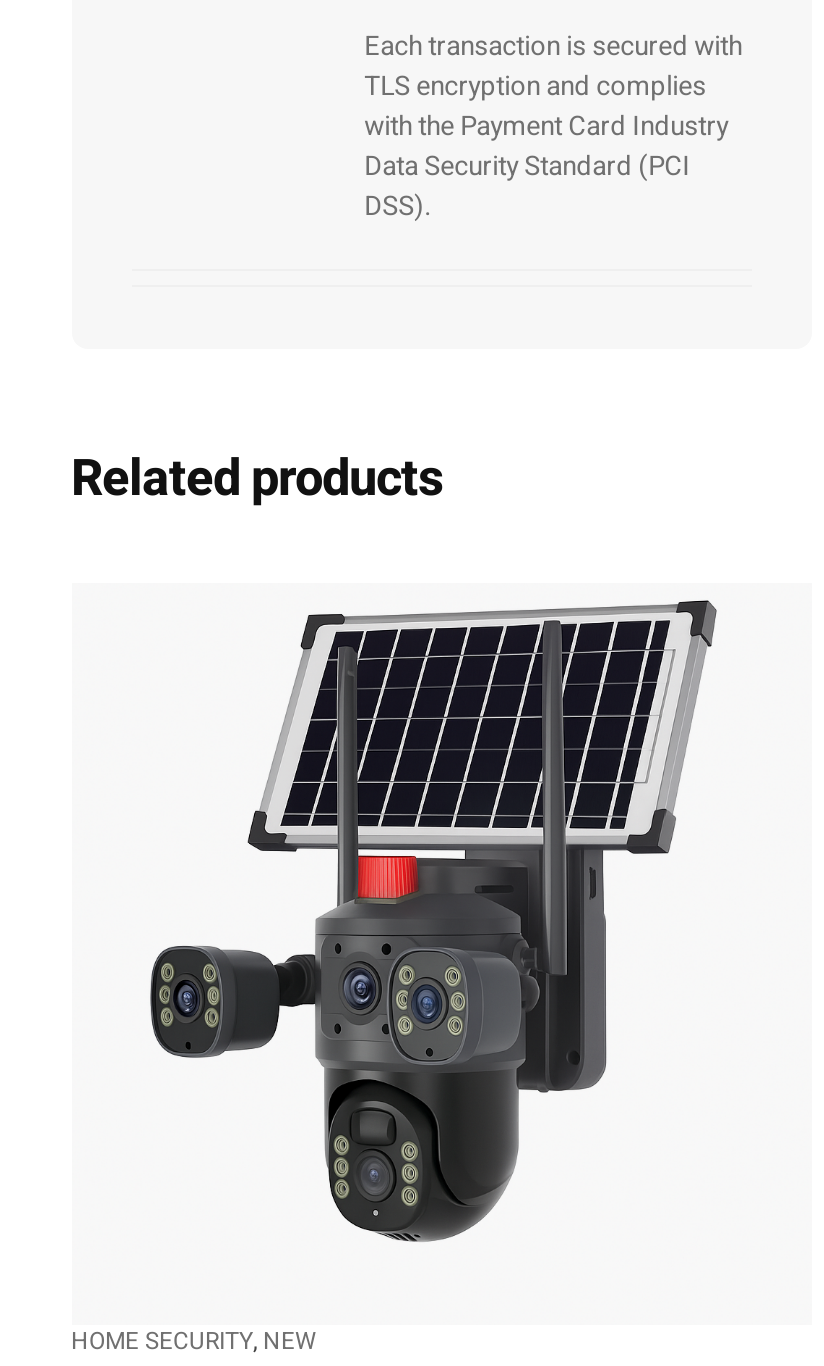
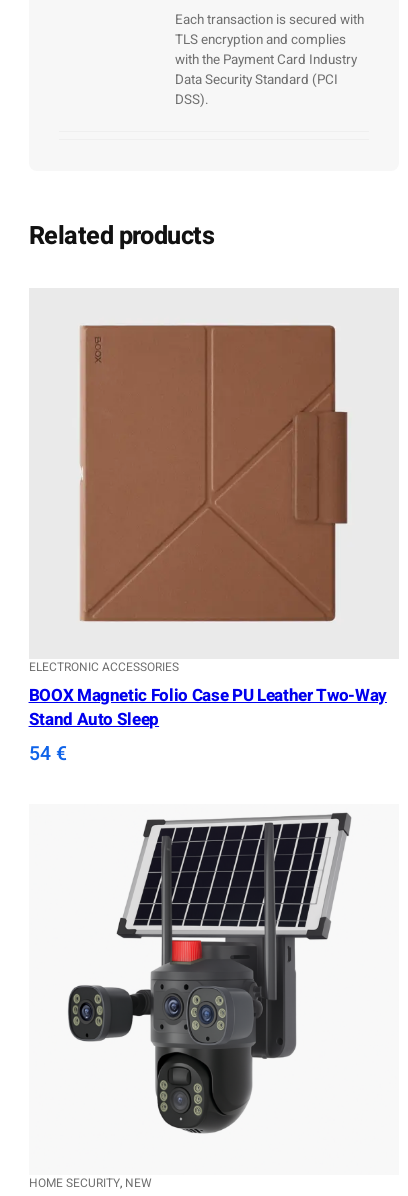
none -> [28,324,387,768] [image] | ELECTRONIC ACCESSORIES | BOOX Magnetic Folio Case PU Leather Two-Way | Stand Auto Sleep | 54 €

